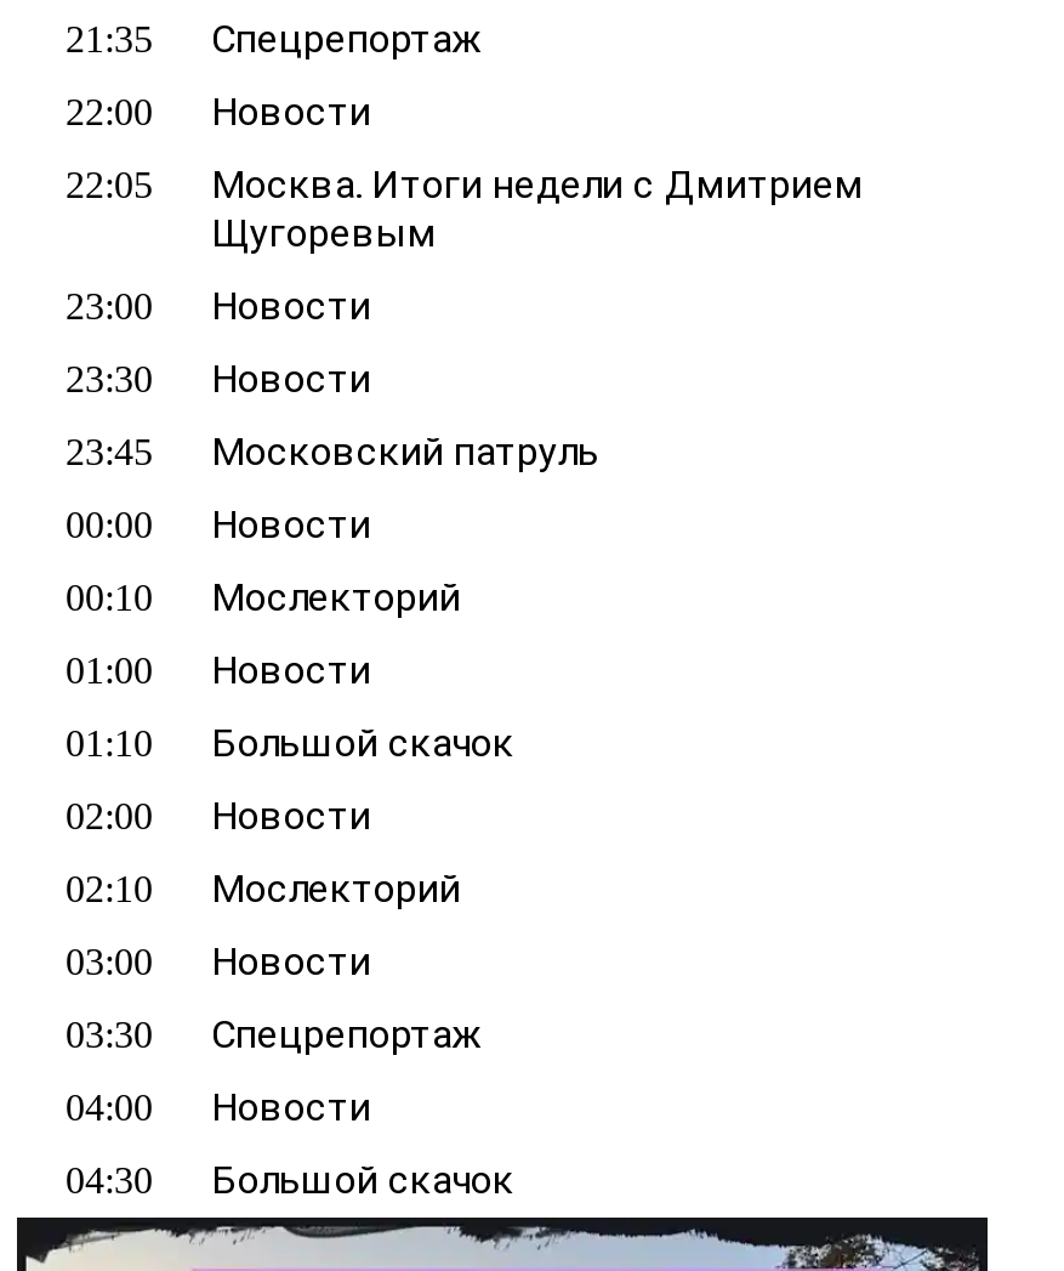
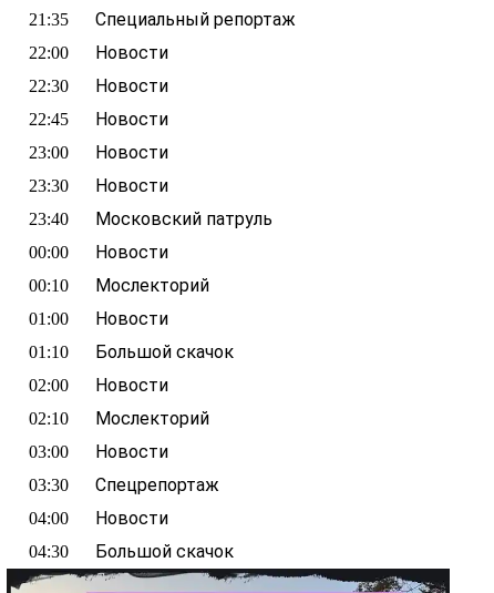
[211,15,483,61] Спецрепортаж -> [95,8,296,29] Специальный репортаж
[66,160,864,255] 22:05 | Москва. Итоги недели с Дмитрием | Щугоревым -> [29,75,168,129] 22:30 | Новости | 22:45 | Новости
[66,428,599,474] 23:45 Московский патруль -> [29,208,272,229] 23:40 Московский патруль

